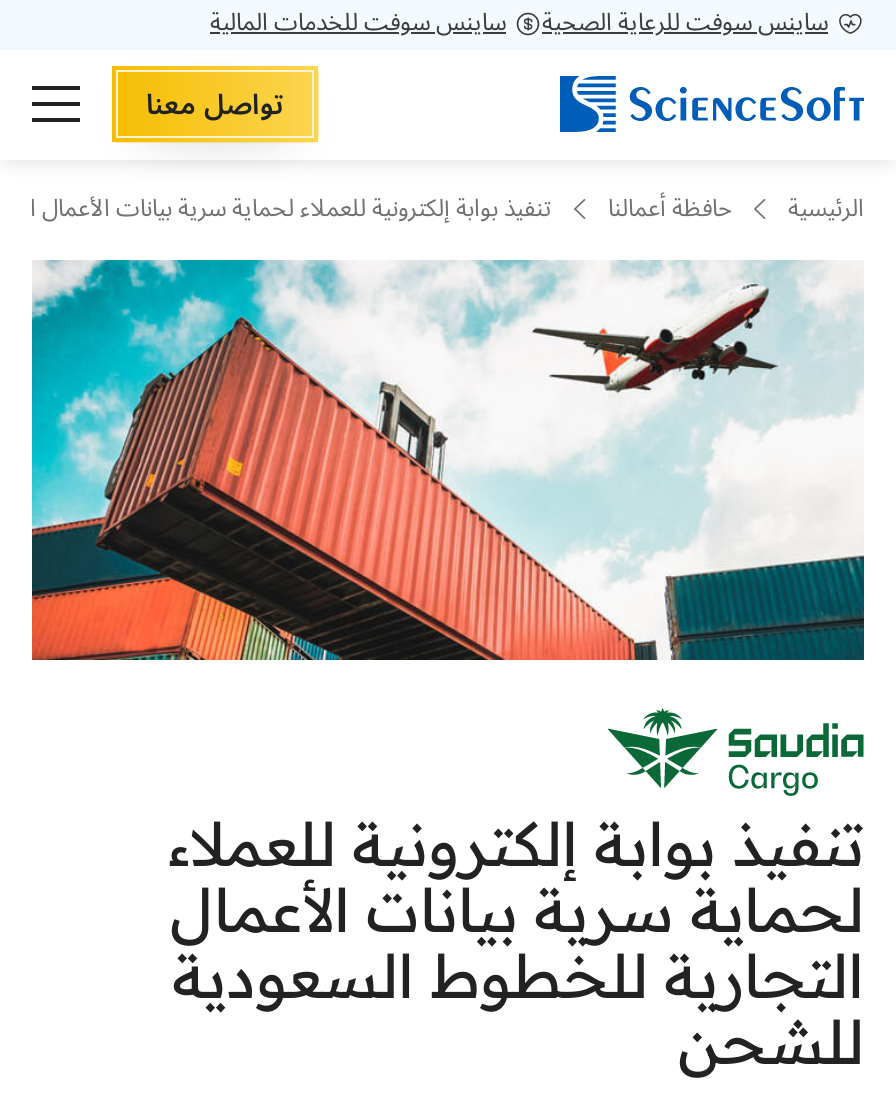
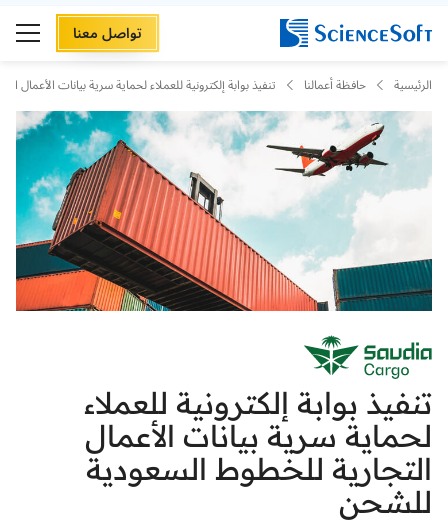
[210,0,828,48] ساينس سوفت للرعاية الصحية | ساينس سوفت للخدمات المالية -> none

